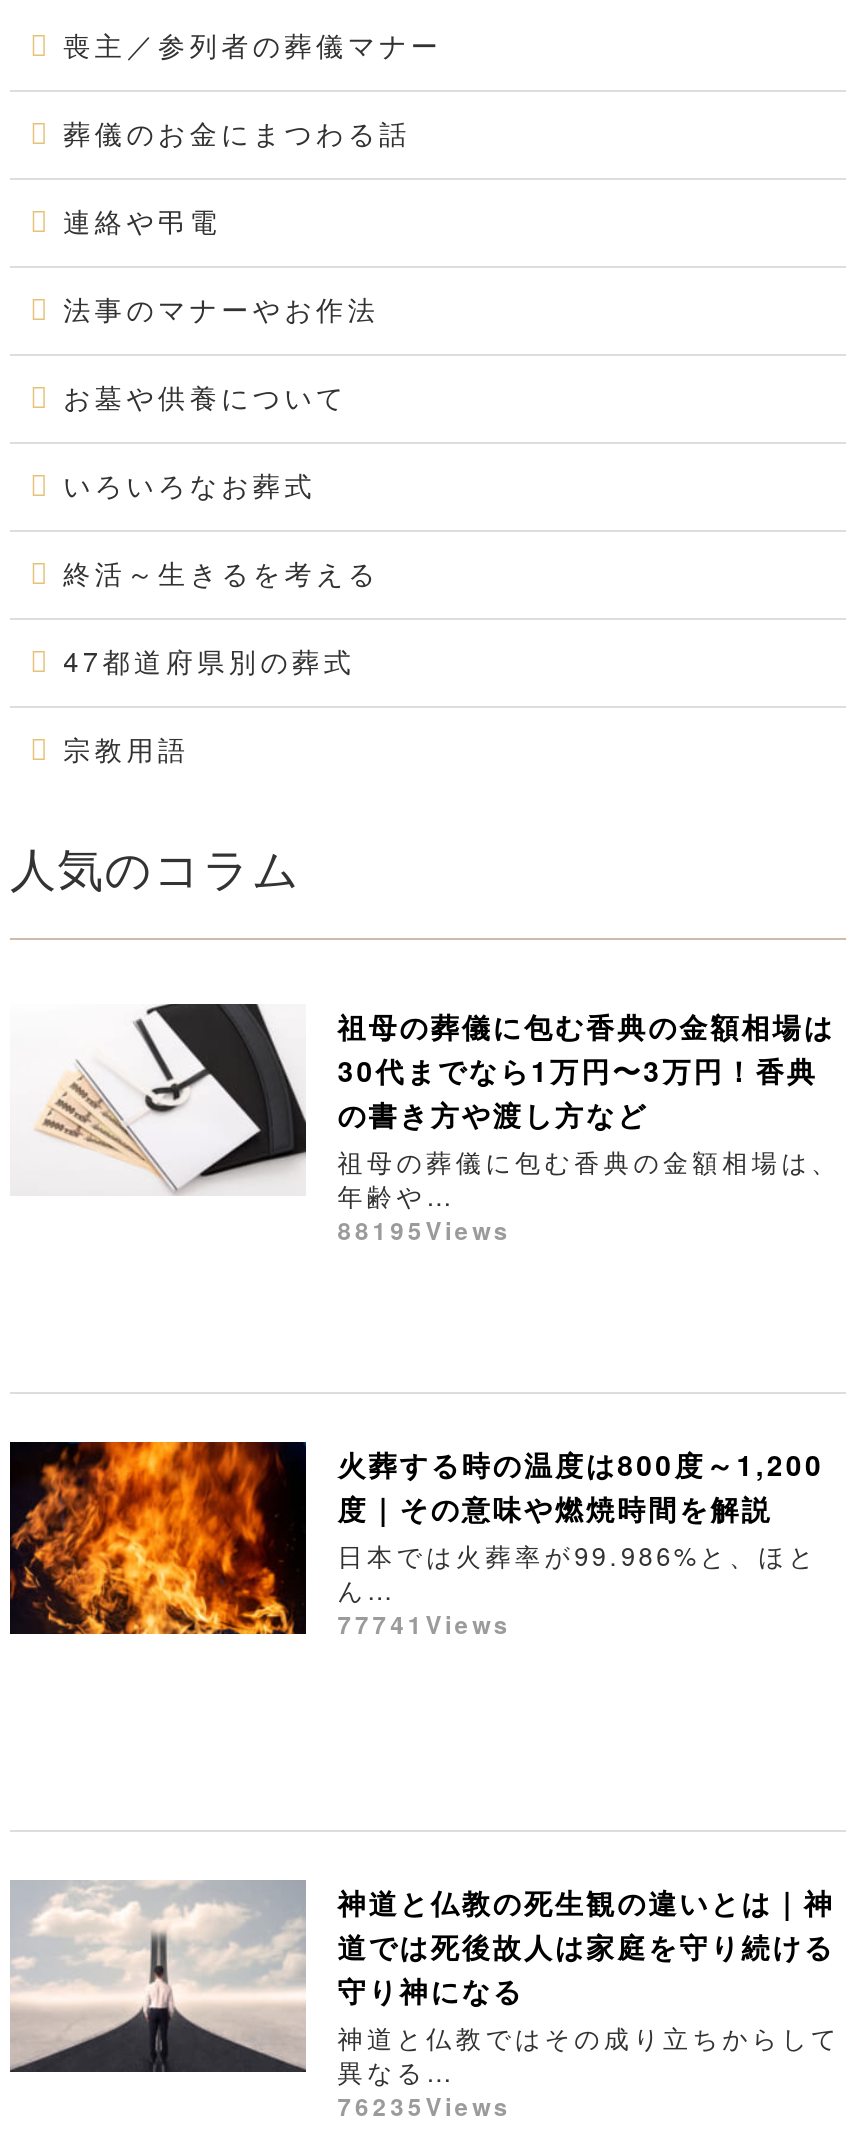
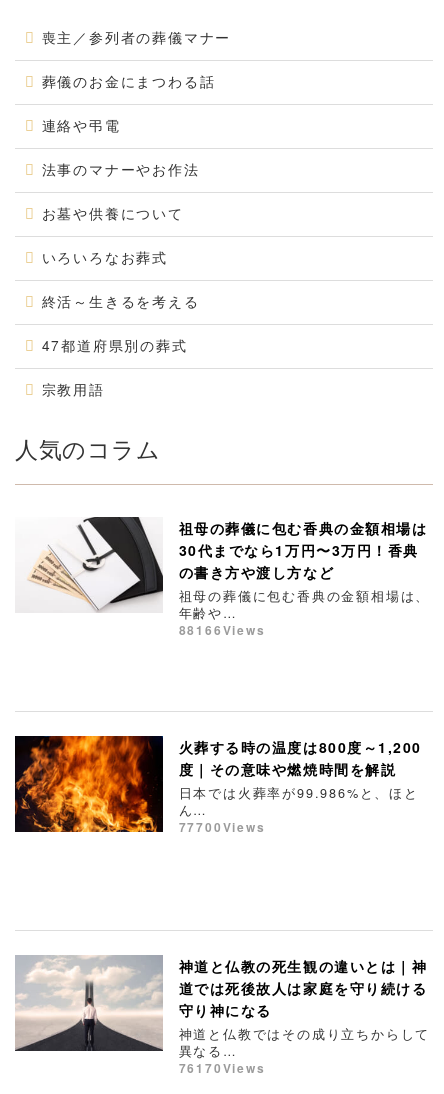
[337,1212,511,1248] 88195Views -> [179,621,266,639] 88166Views
[337,1606,511,1642] 77741Views -> [179,818,266,836] 77700Views
[337,2088,511,2124] 76235Views -> [179,1059,266,1077] 76170Views

